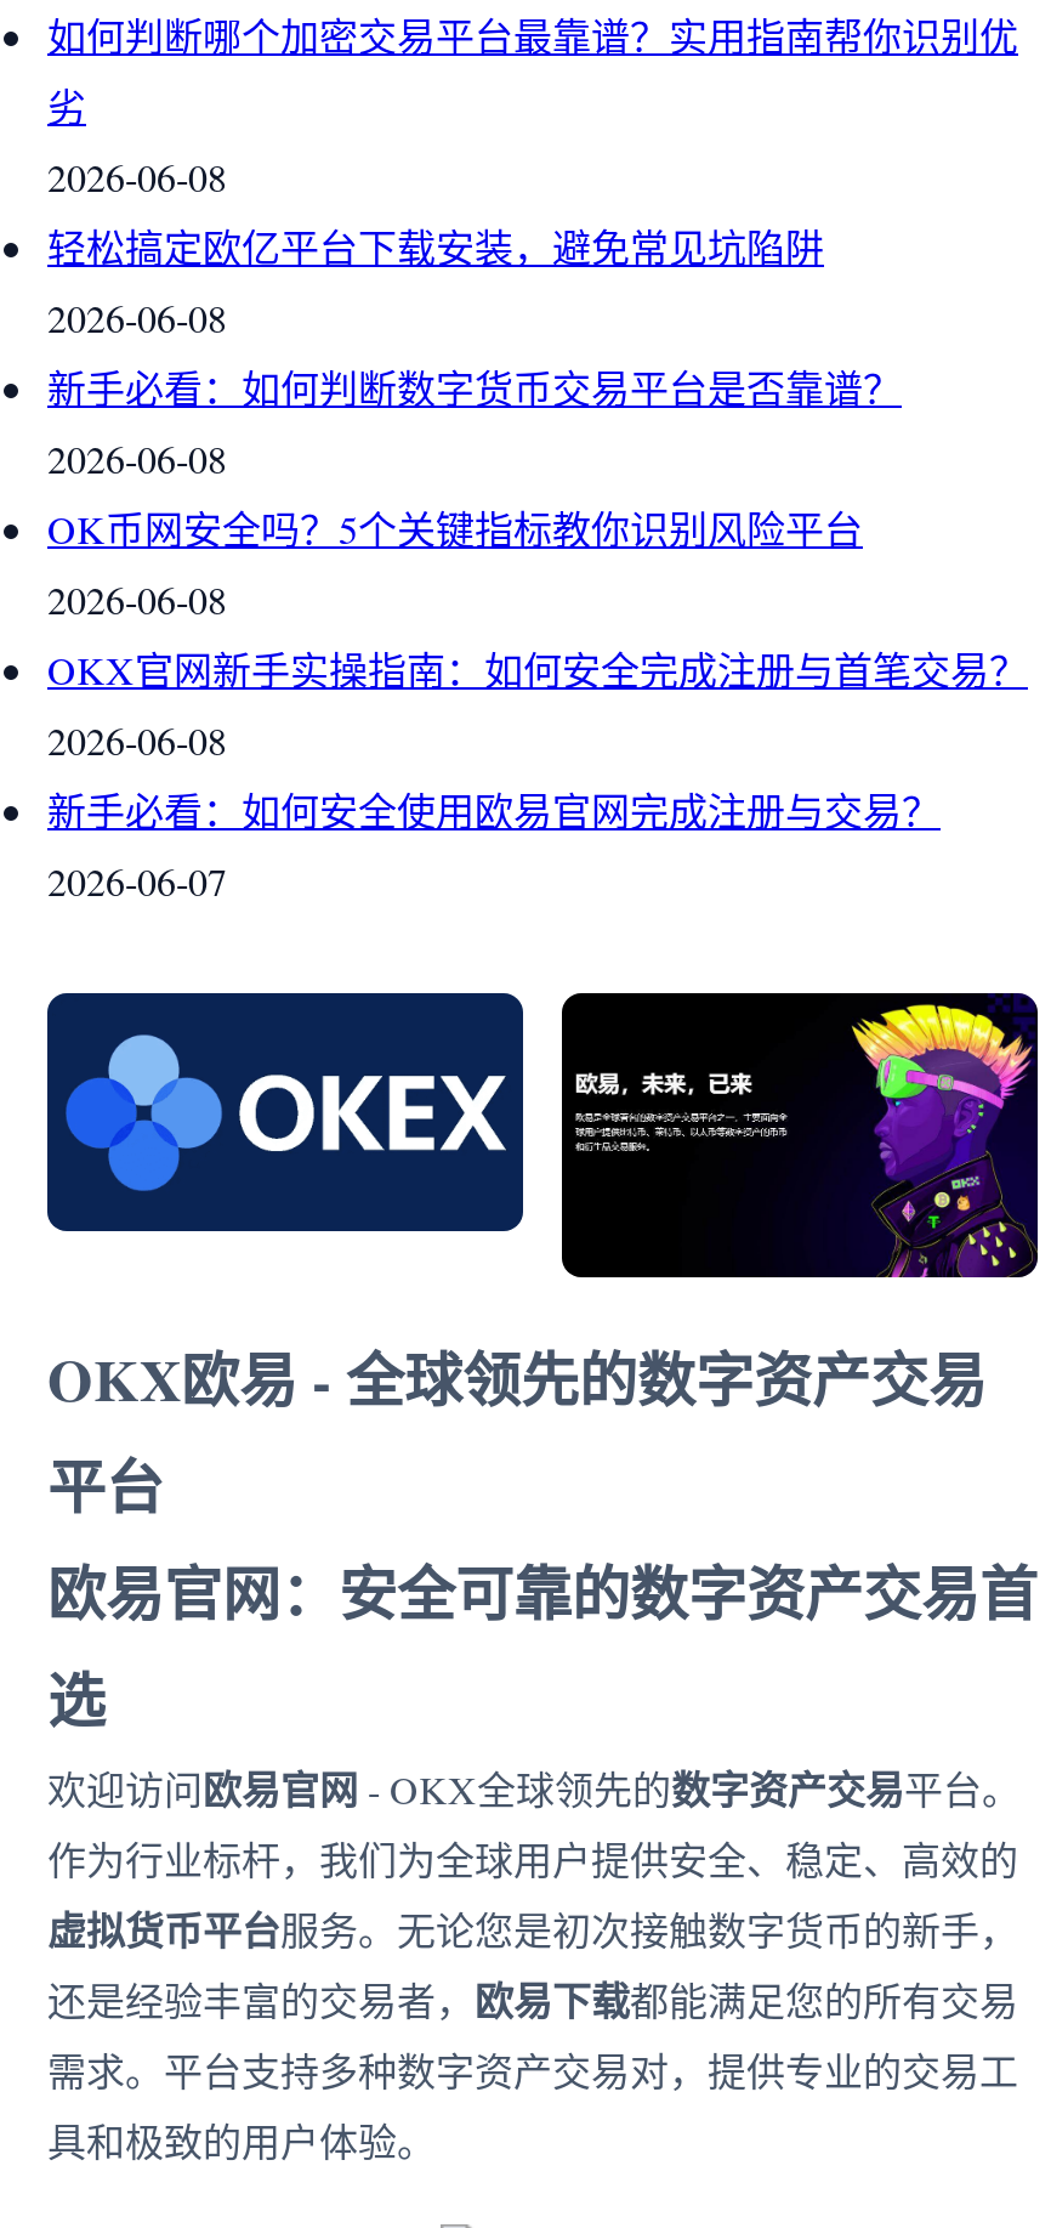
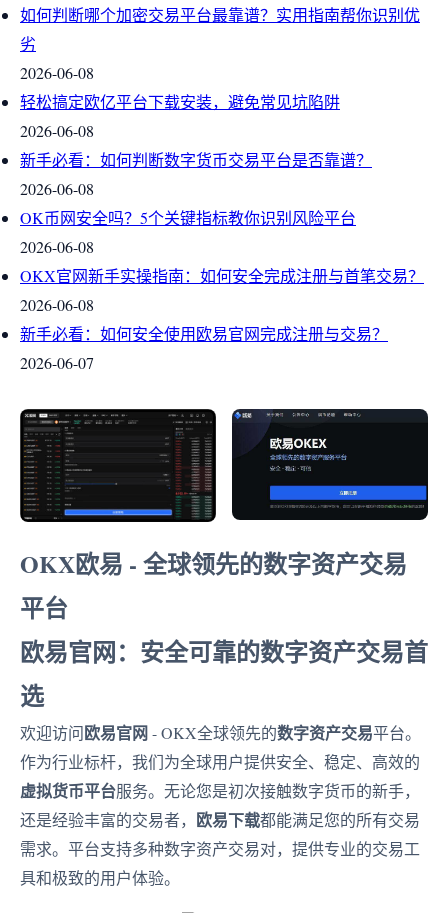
[47,993,525,1268] [image] -> [19,409,217,523] [image]
[564,993,1035,1282] [image] -> [232,409,428,523] [image]

